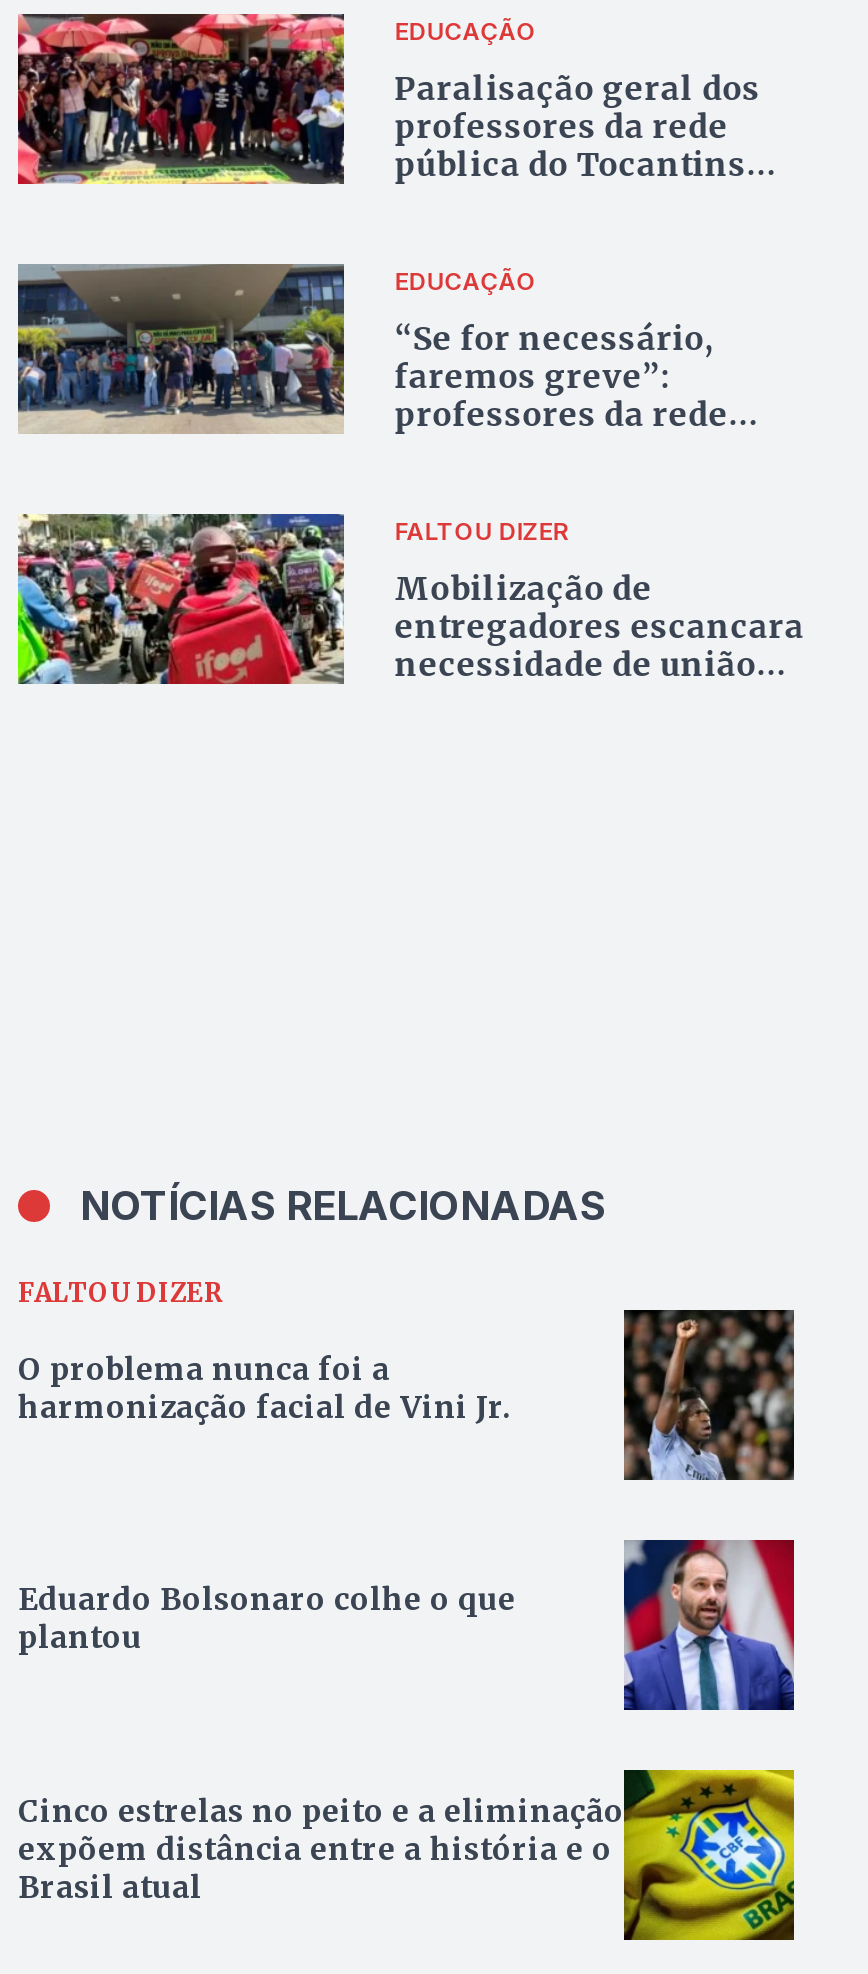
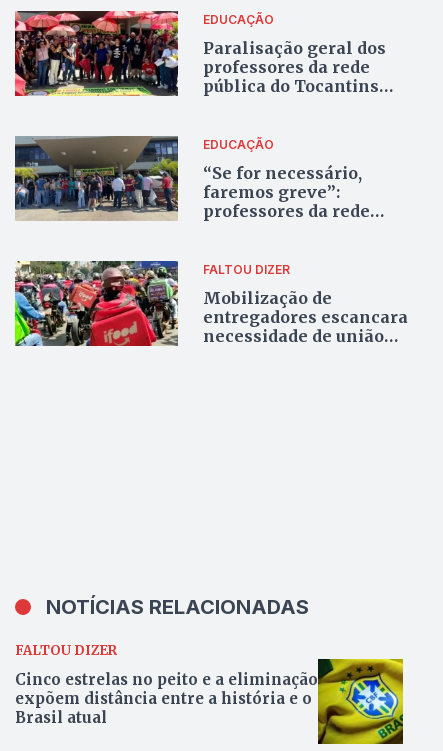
[622,1308,796,1482] [image] -> none
[18,1350,510,1426] O problema nunca foi a | harmonização facial de Vini Jr. -> none
[622,1538,796,1712] [image] -> none
[18,1580,516,1656] Eduardo Bolsonaro colhe o que | plantou -> none

